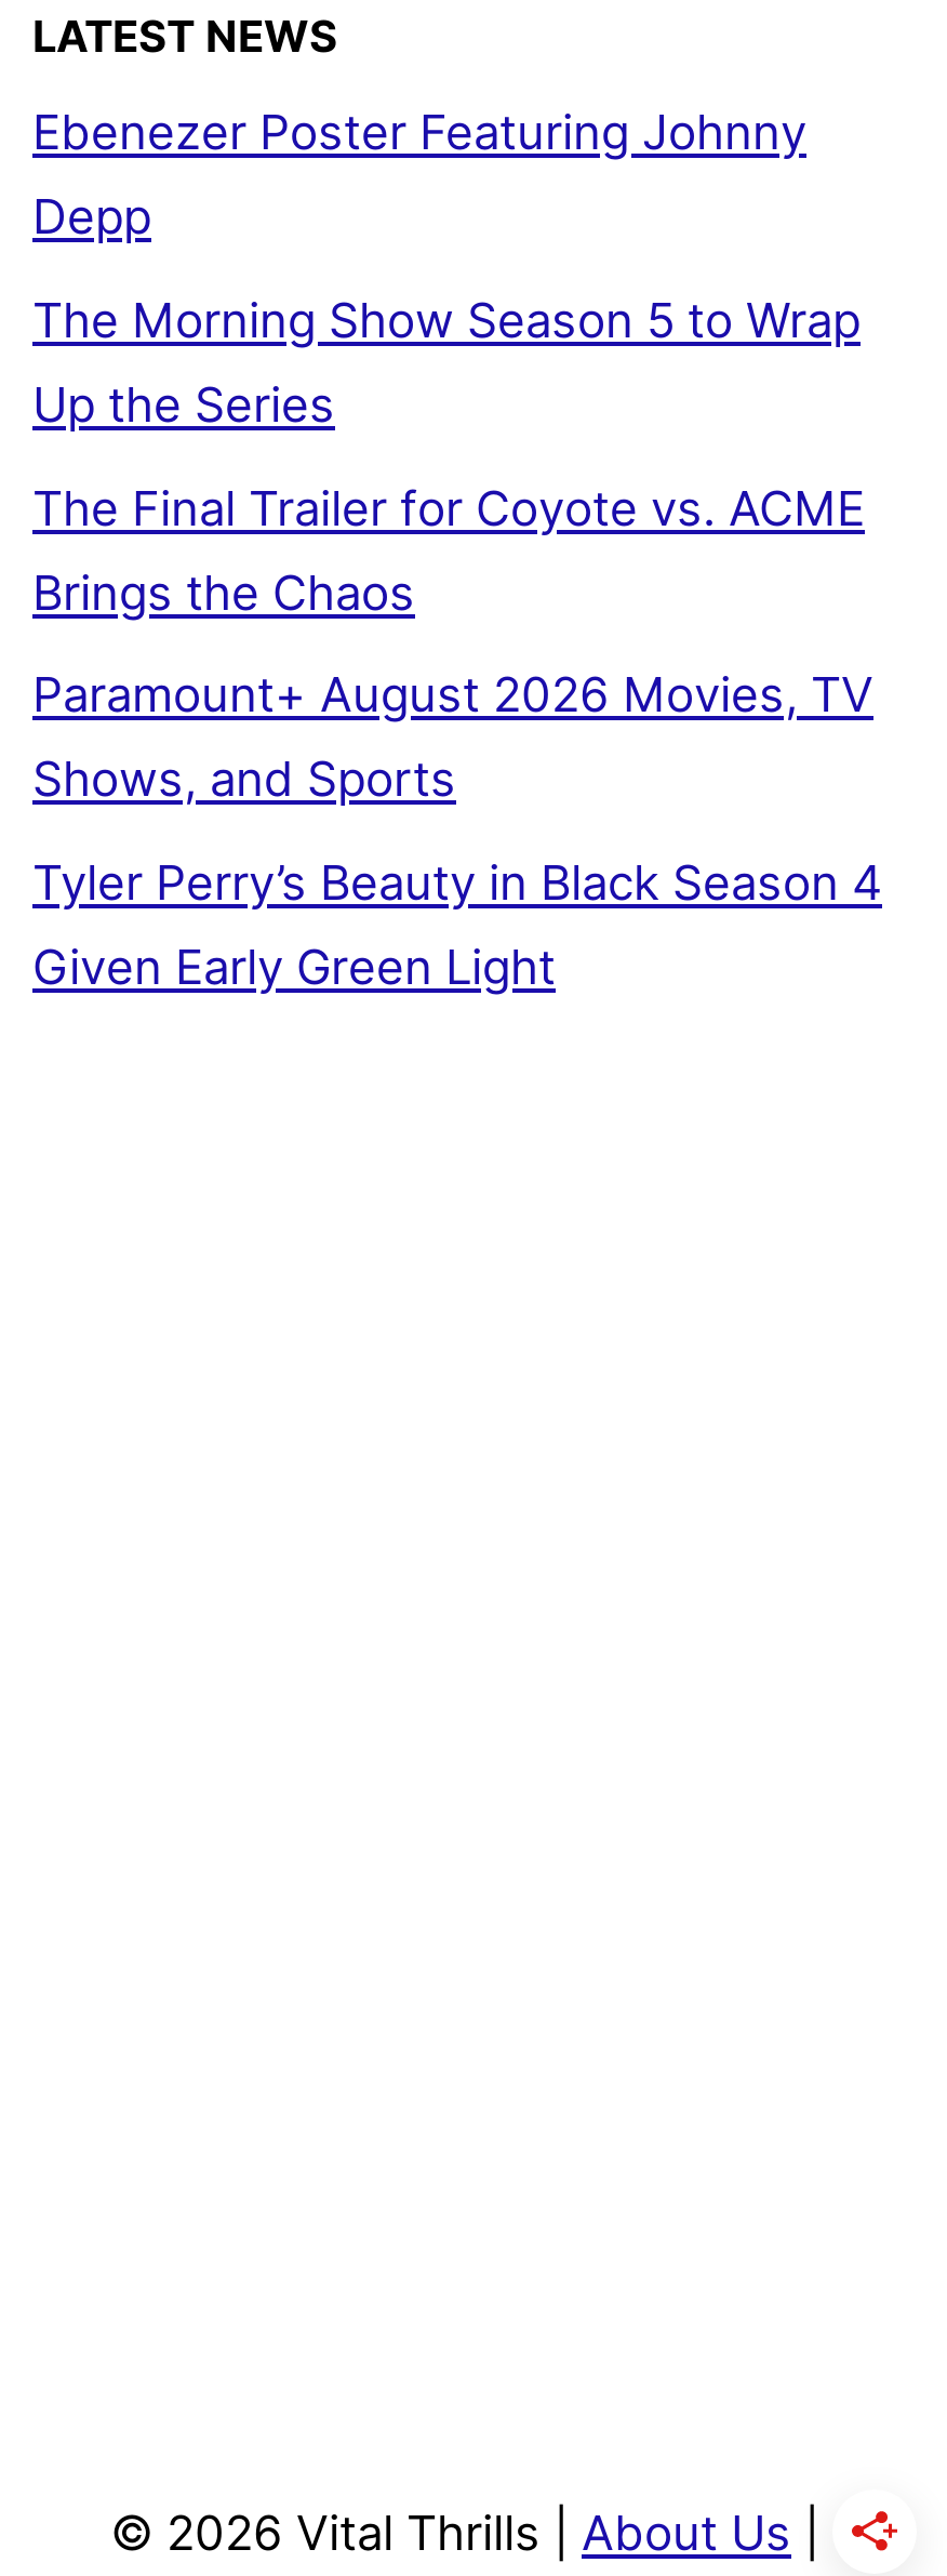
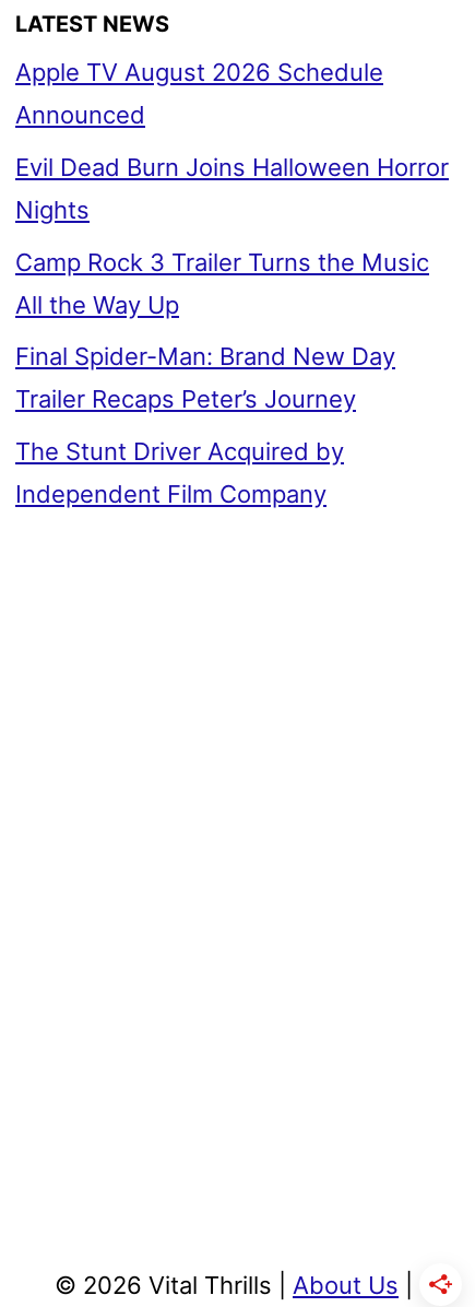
[32,104,806,160] Ebenezer Poster Featuring Johnny -> [15,58,383,86] Apple TV August 2026 Schedule
[32,188,151,244] Depp -> [15,100,145,129] Announced
[32,291,861,348] The Morning Show Season 5 to Wrap -> [15,153,449,181] Evil Dead Burn Joins Halloween Horror
[32,376,335,432] Up the Series -> [15,195,90,224] Nights
[32,479,865,535] The Final Trailer for Coyote vs. ACME -> [15,248,429,276] Camp Rock 3 Trailer Turns the Music
[32,563,415,620] Brings the Chaos -> [15,290,179,319] All the Way Up
[32,667,873,723] Paramount+ August 2026 Movies, TV -> [15,342,395,371] Final Spider-Man: Brand New Day
[32,751,456,807] Shows, and Sports -> [15,385,356,413] Trailer Recaps Peter’s Journey
[32,855,882,911] Tyler Perry’s Beauty in Black Season 4 -> [15,437,344,466] The Stunt Driver Acquired by
[32,939,556,995] Given Early Green Light -> [15,480,326,508] Independent Film Company

